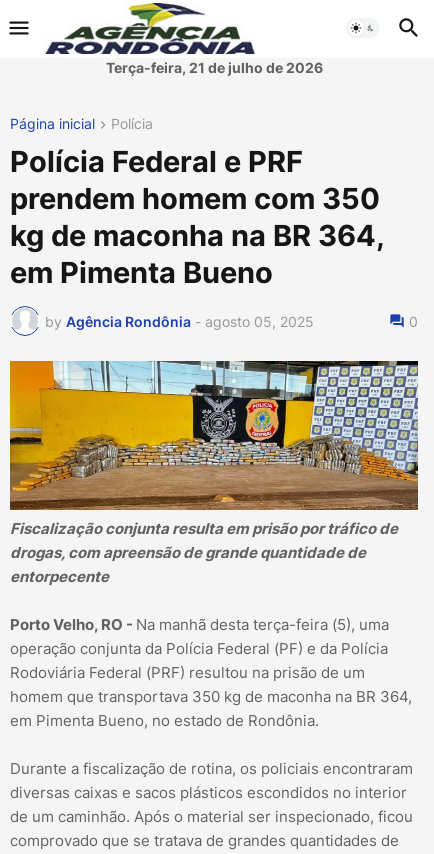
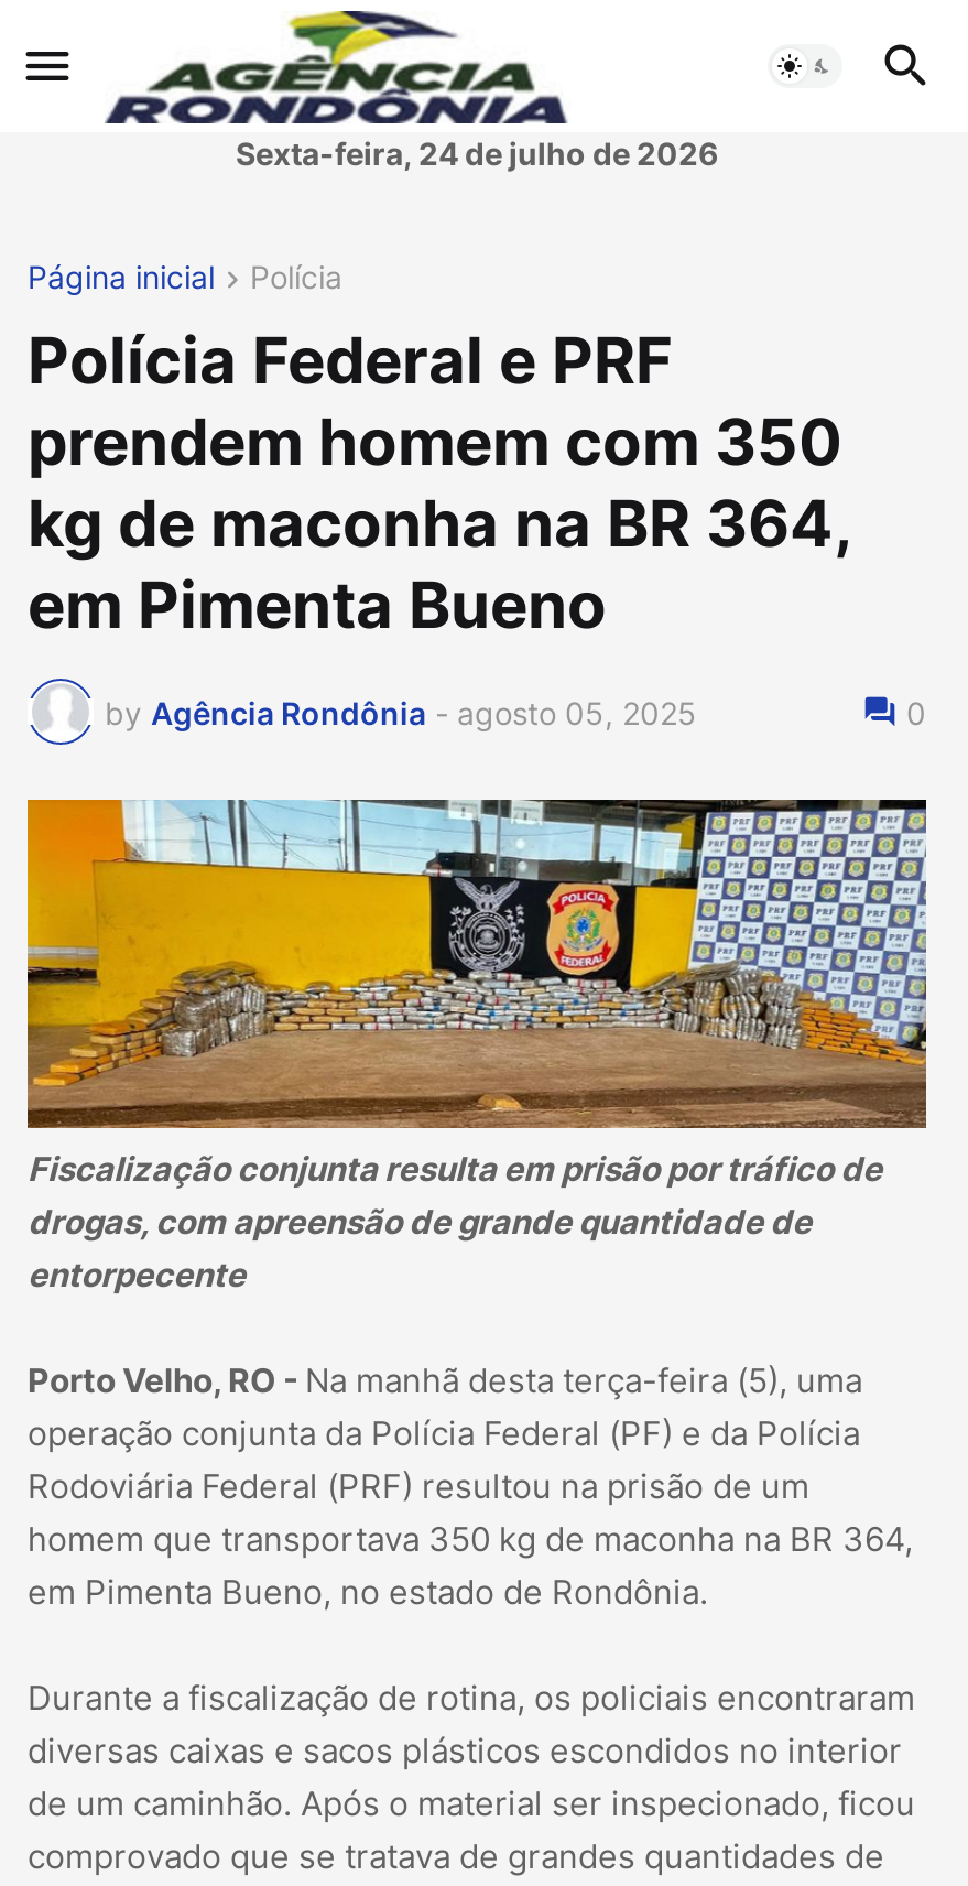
[105,59,322,76] Terça-feira, 21 de julho de 2026 -> [236,134,718,172] Sexta-feira, 24 de julho de 2026

